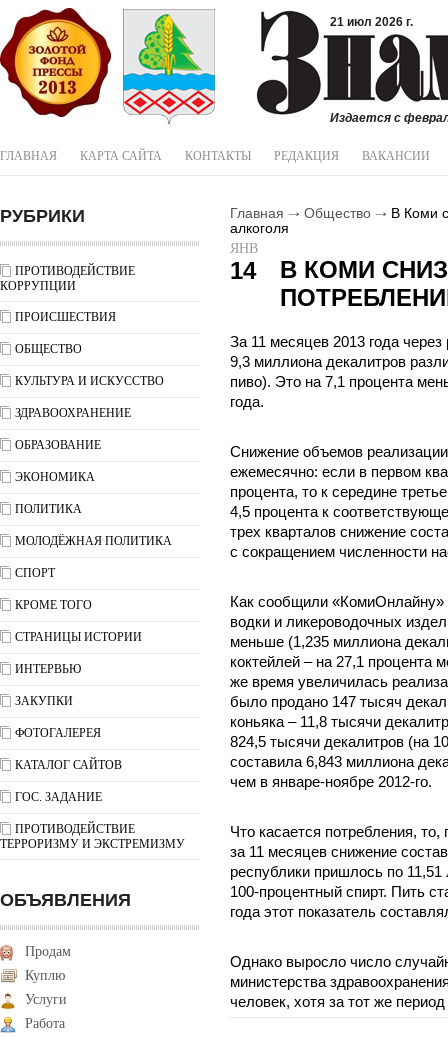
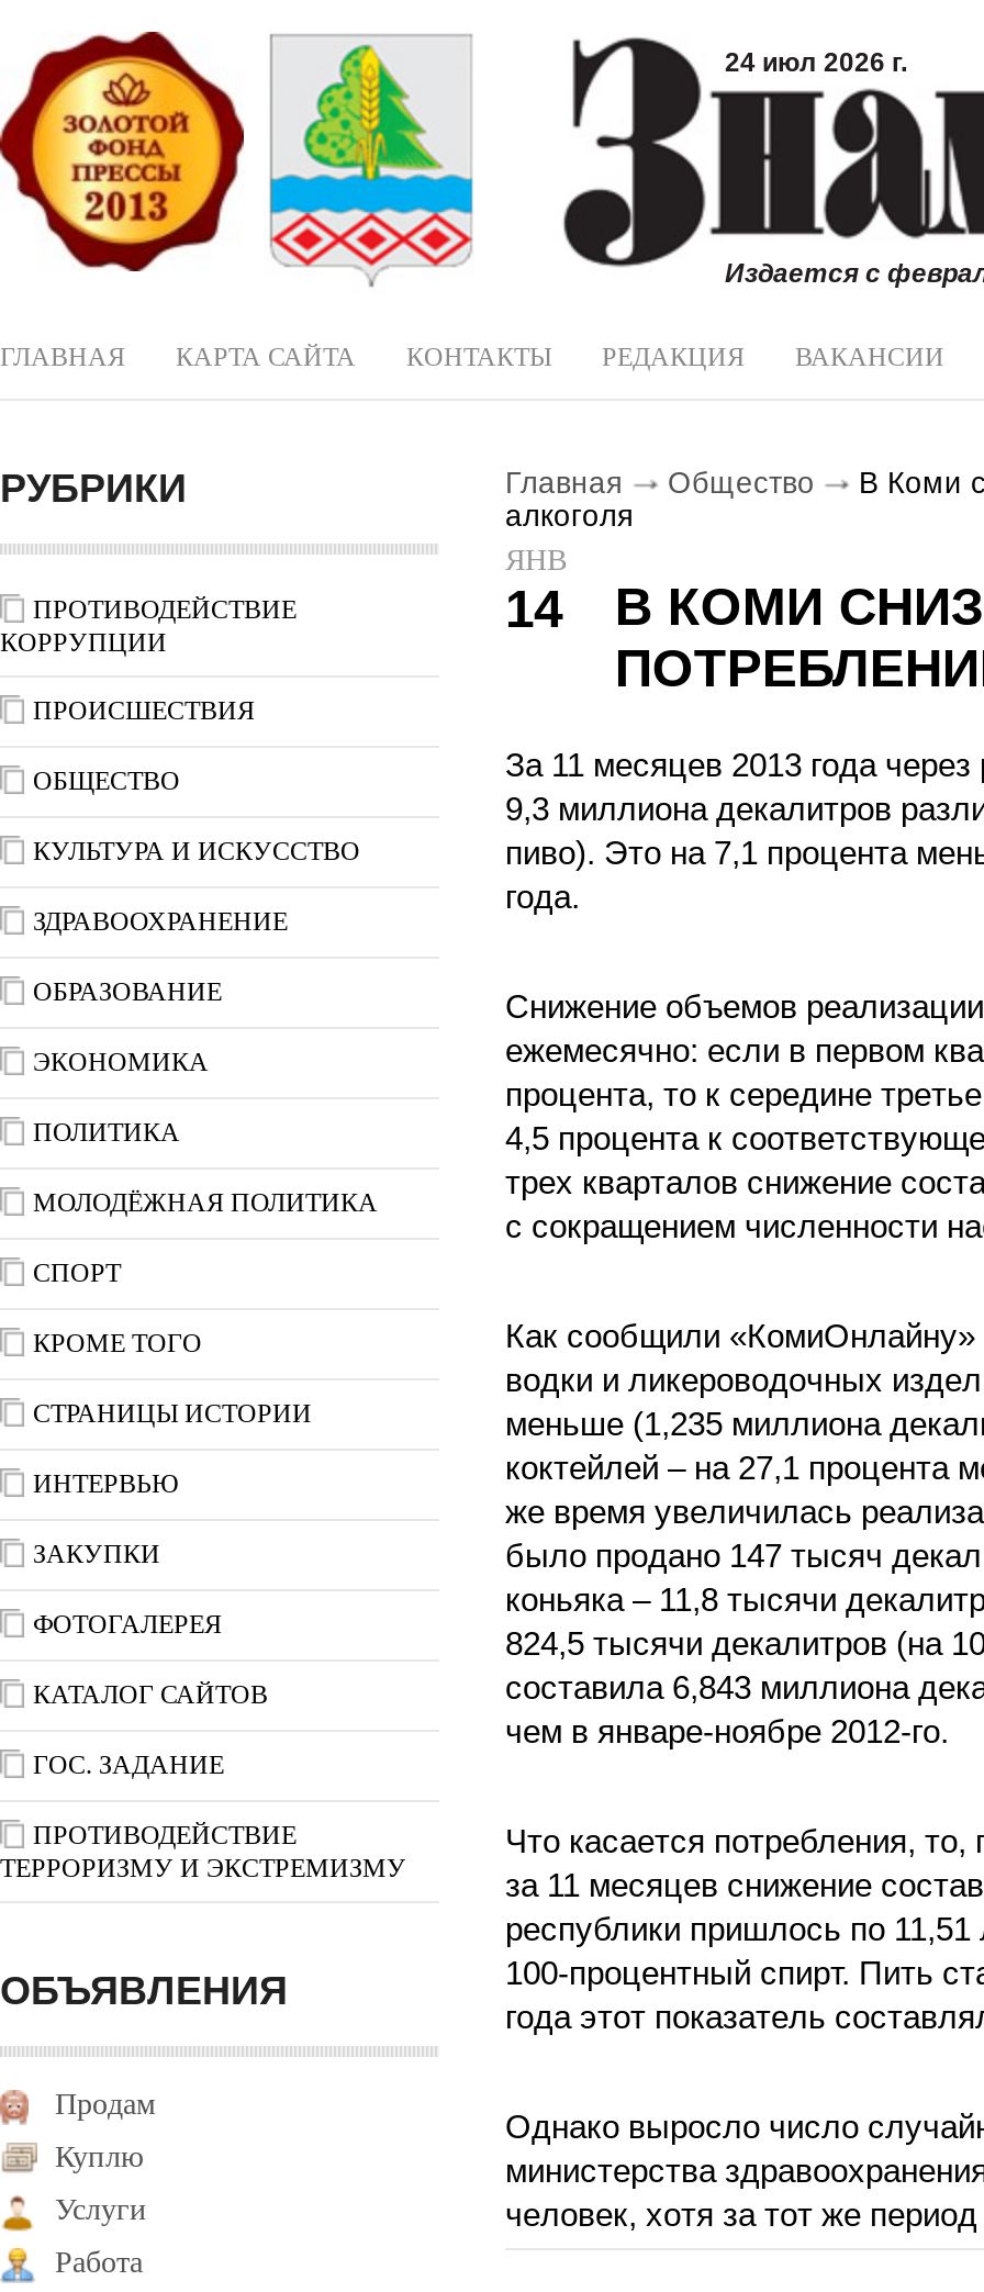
[330,15,413,29] 21 июл 2026 г. -> [725,47,907,78] 24 июл 2026 г.

